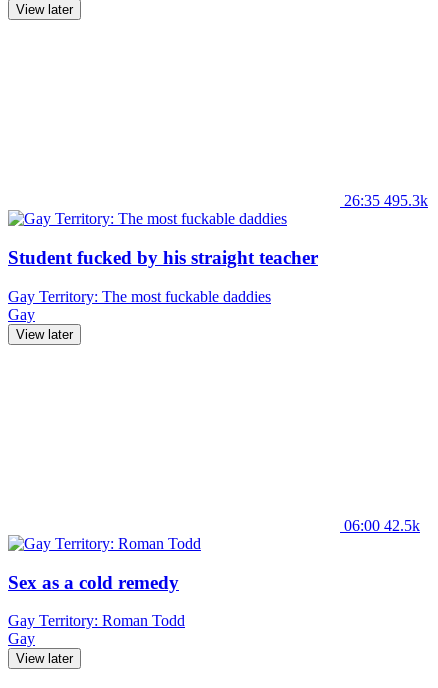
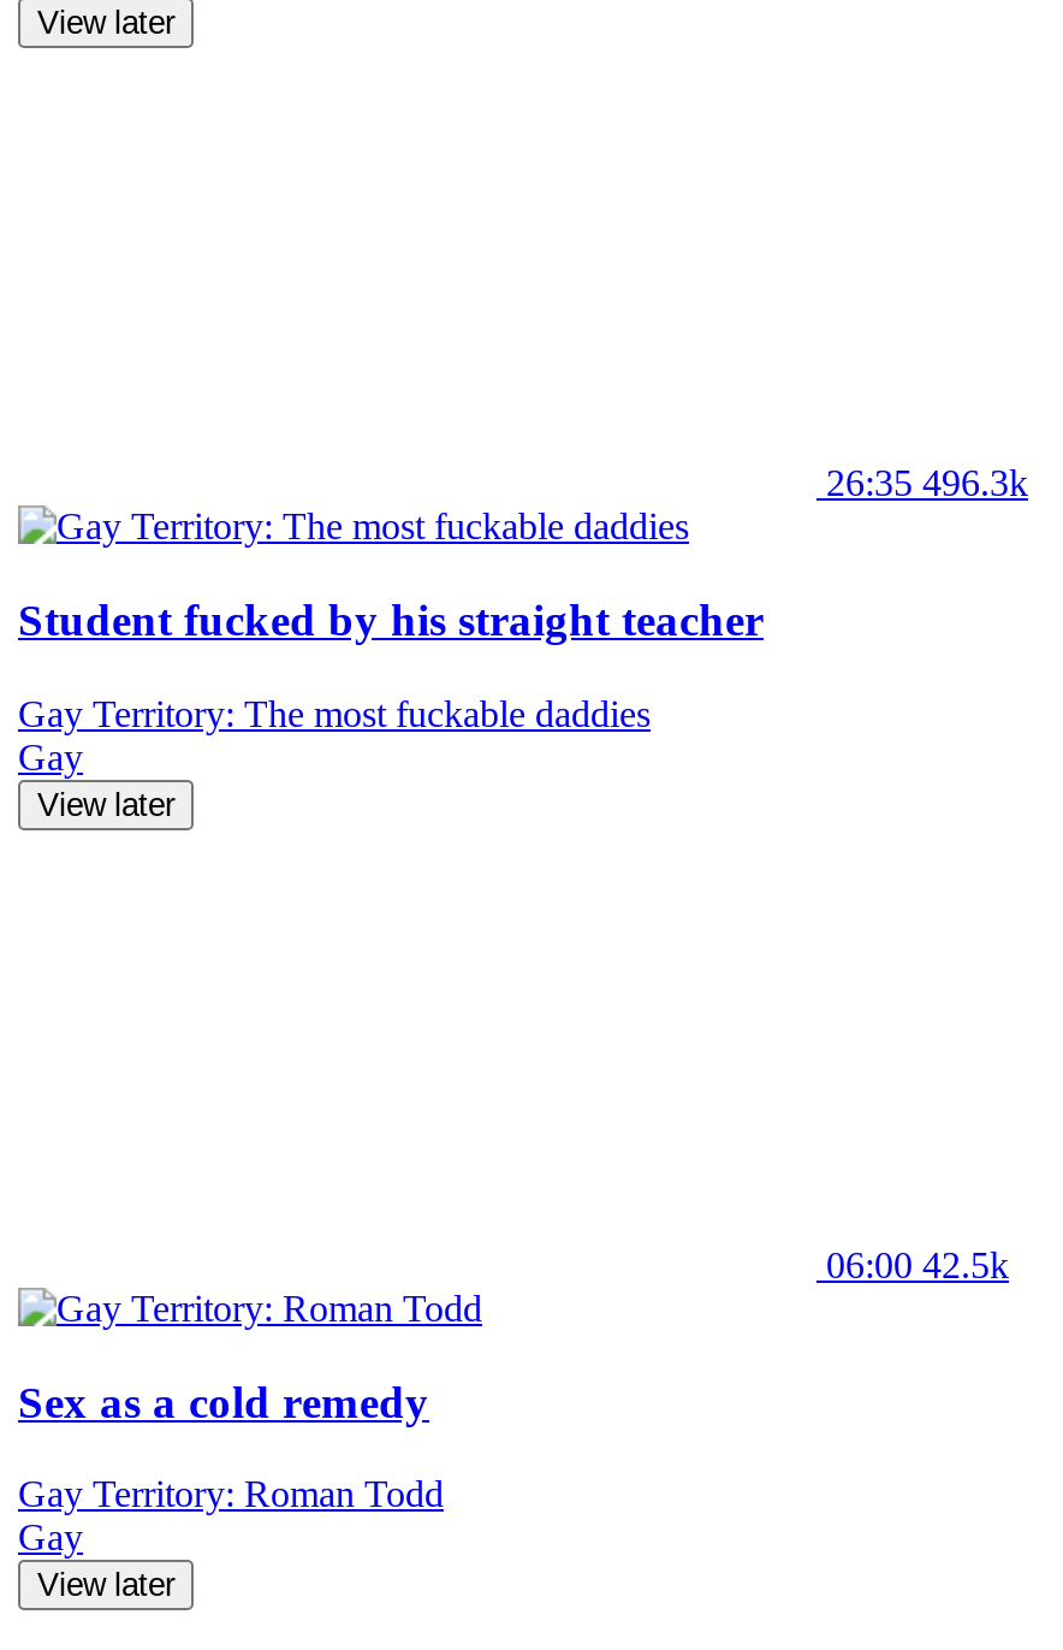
[344,192,428,209] 26:35 495.3k -> [826,463,1028,504] 26:35 496.3k

